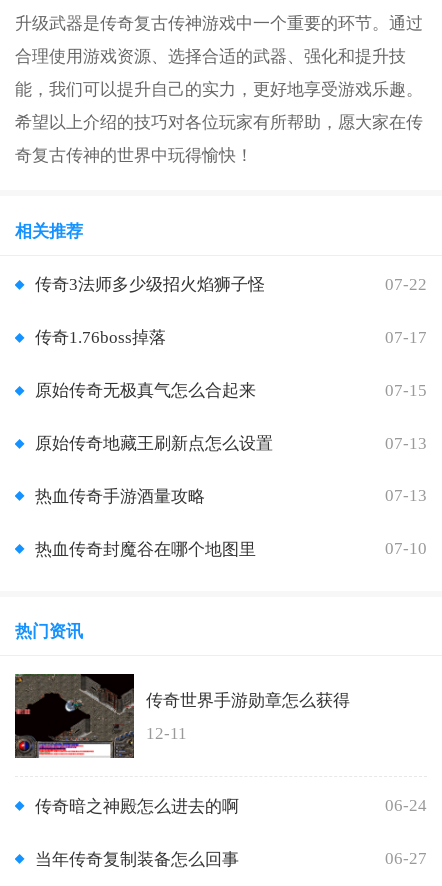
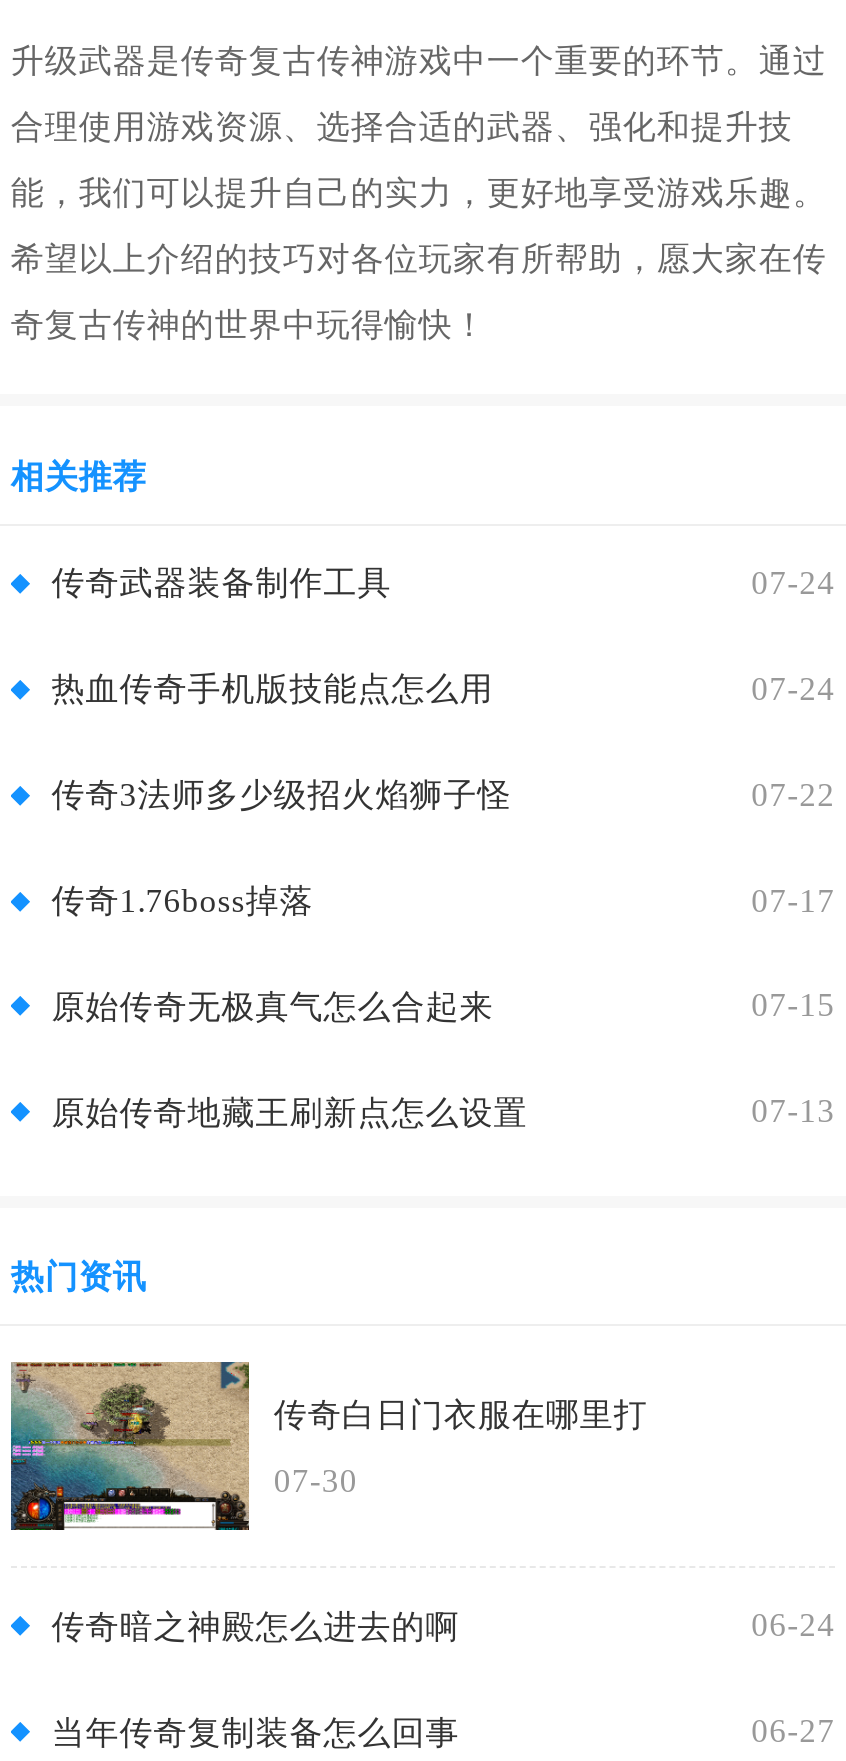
none -> [51,564,835,709] 传奇武器装备制作工具 | 07-24 | 热血传奇手机版技能点怎么用 | 07-24
moved [35,275,427,453] -> [51,775,835,1132]: 传奇3法师多少级招火焰狮子怪 | 07-22 | 传奇1.76boss掉落 | 07-17 | 原始传奇无极真气怎么合起来 | 07-15 | 原始传奇地藏王刷新点怎么设置 | 07-13
[35,486,427,559] 热血传奇手游酒量攻略 | 07-13 | 热血传奇封魔谷在哪个地图里 | 07-10 -> none
[14,673,350,758] [image] | 传奇世界手游勋章怎么获得 -> [9,1360,648,1532] [image] | 传奇白日门衣服在哪里打
[146,724,187,743] 12-11 -> [274,1461,358,1499] 07-30

